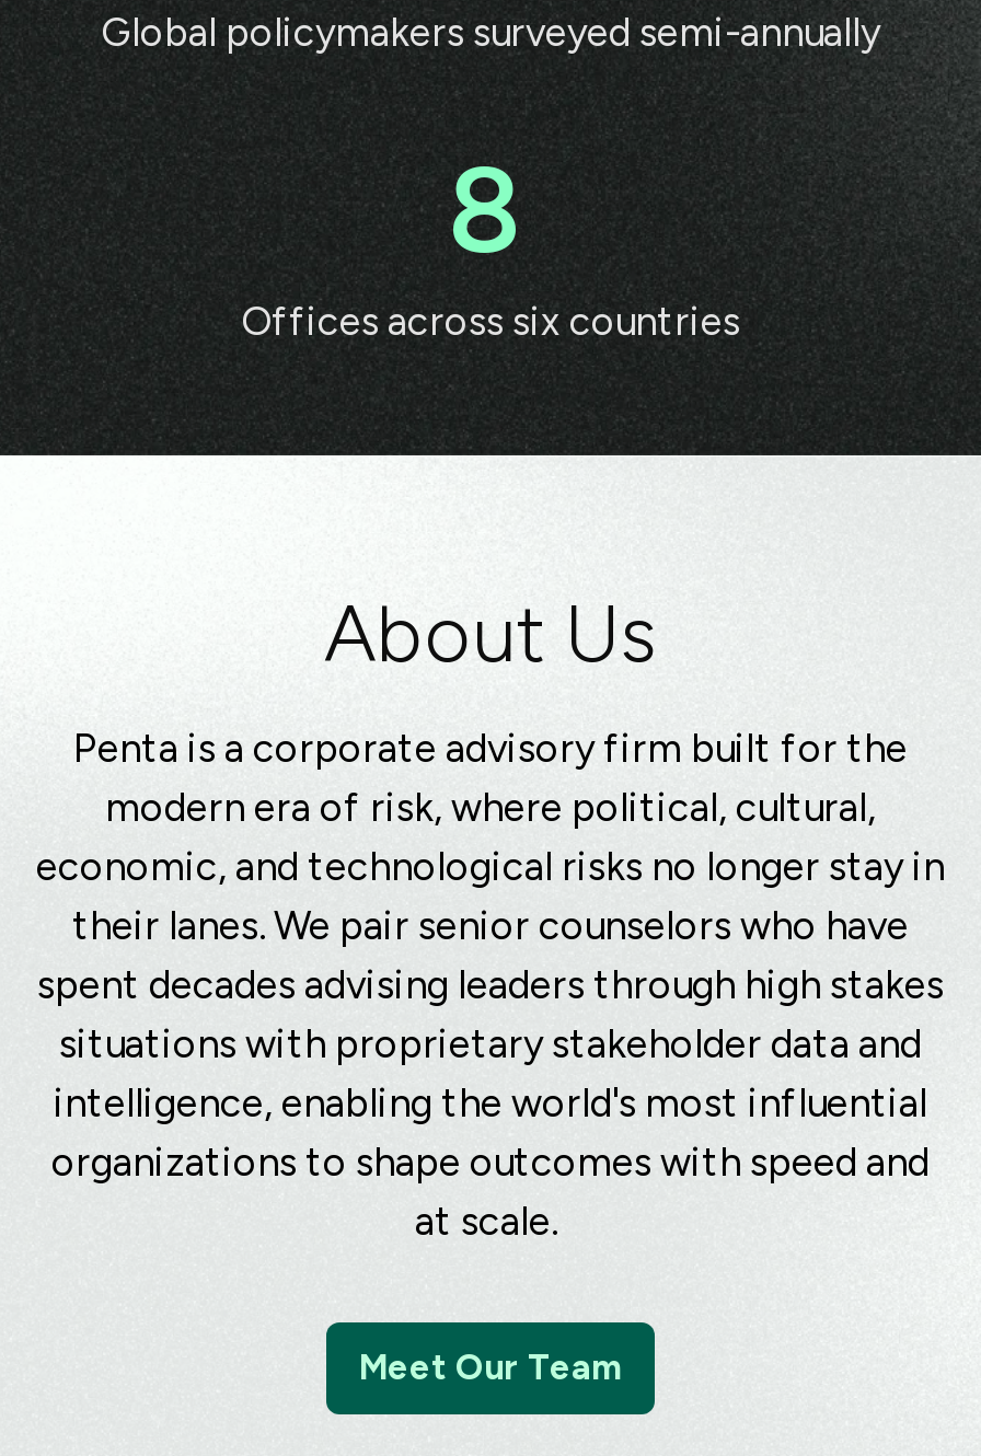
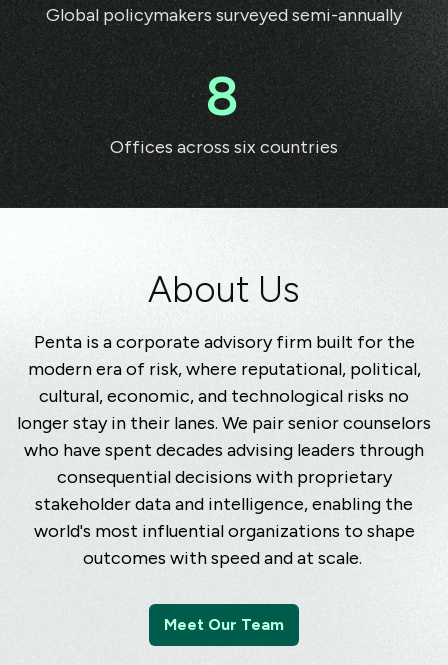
[36,784,945,1246] modern era of risk, where political, cultural, | economic, and technological risks no longer stay in | their lanes. We pair senior counselors who have | spent decades advising leaders through high stakes | situations with proprietary stakeholder data and | intelligence, enabling the world's most influential | organizations to shape outcomes with speed and | at scale. -> [17,358,431,569] modern era of risk, where reputational, political, | cultural, economic, and technological risks no | longer stay in their lanes. We pair senior counselors | who have spent decades advising leaders through | consequential decisions with proprietary | stakeholder data and intelligence, enabling the | world's most influential organizations to shape | outcomes with speed and at scale.

